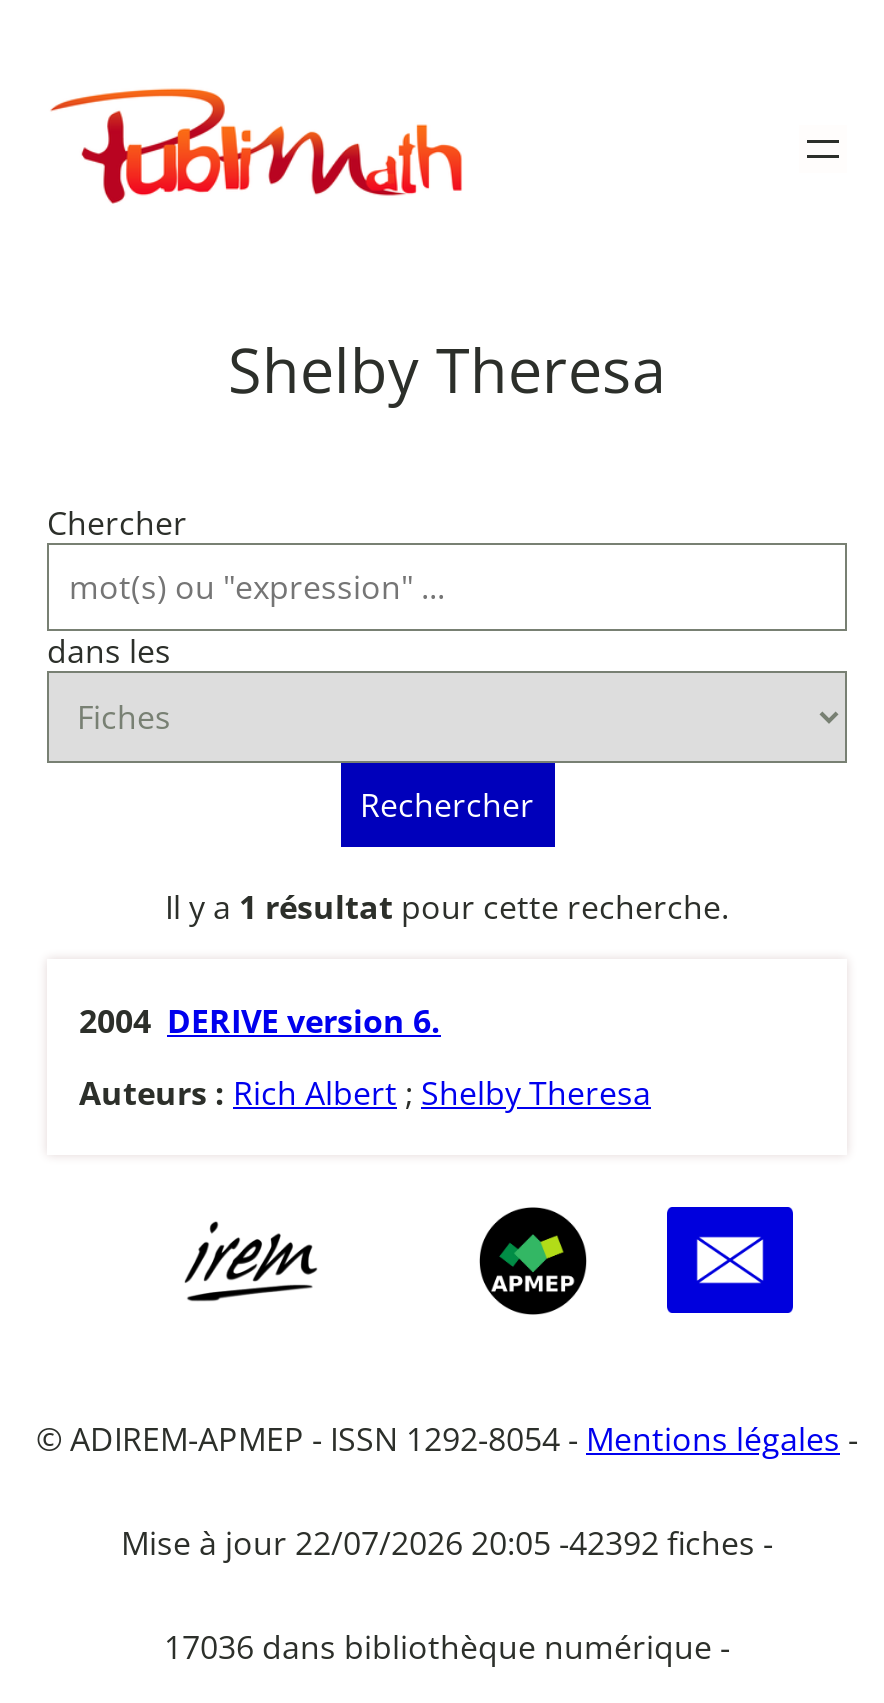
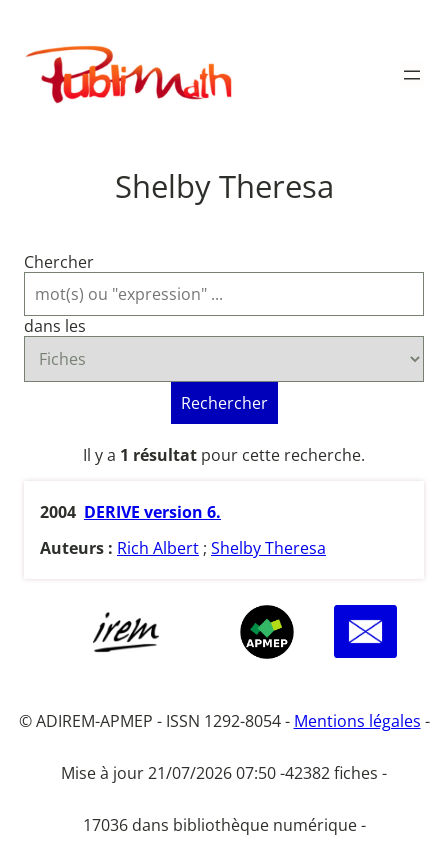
[121,1521,773,1565] Mise à jour 22/07/2026 20:05 - 42392 fiches - -> [61,762,387,784] Mise à jour 21/07/2026 07:50 - 42382 fiches -

